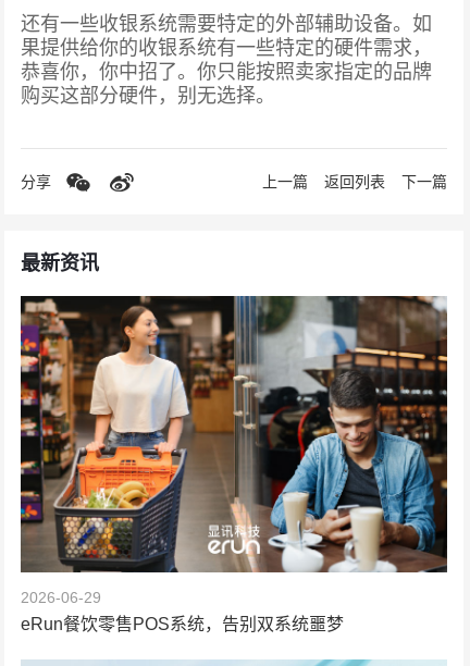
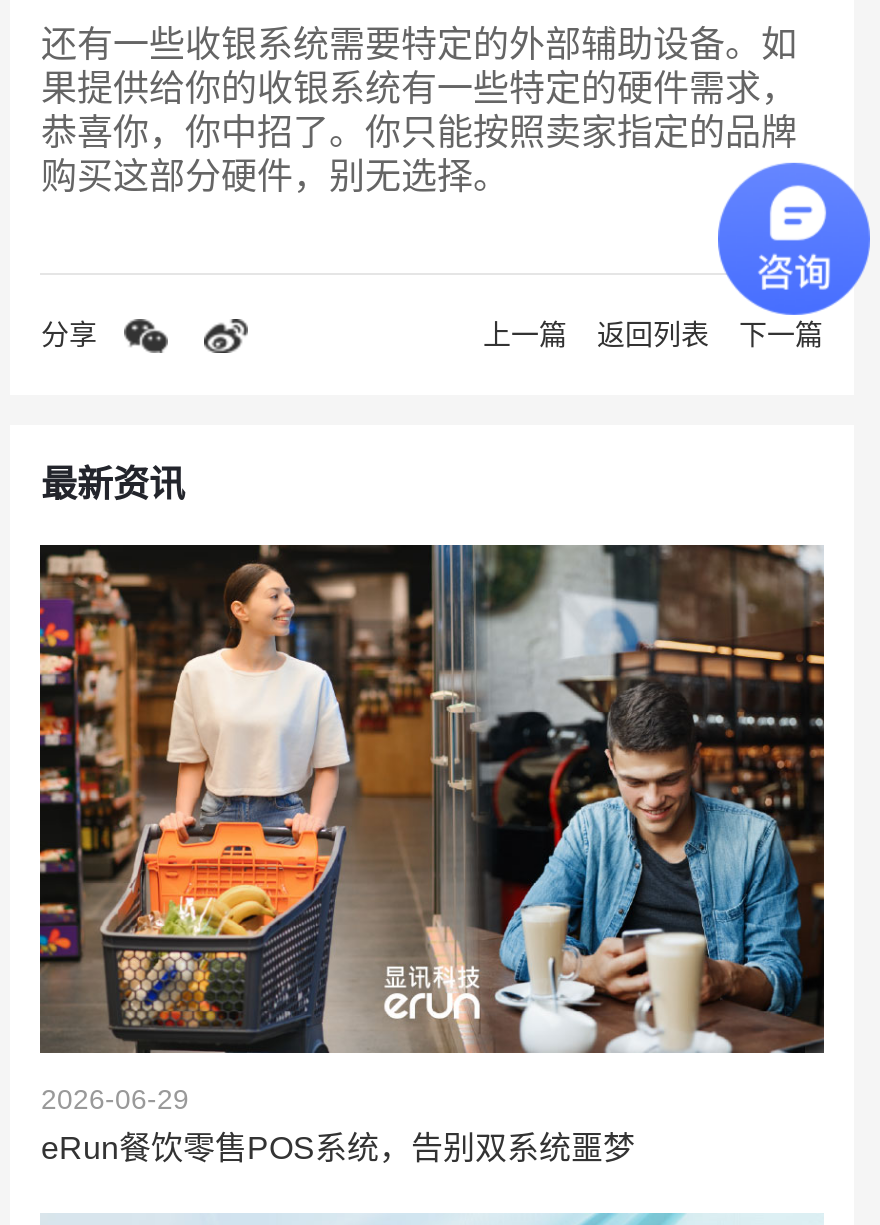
none -> [716,161,872,313] [image]

